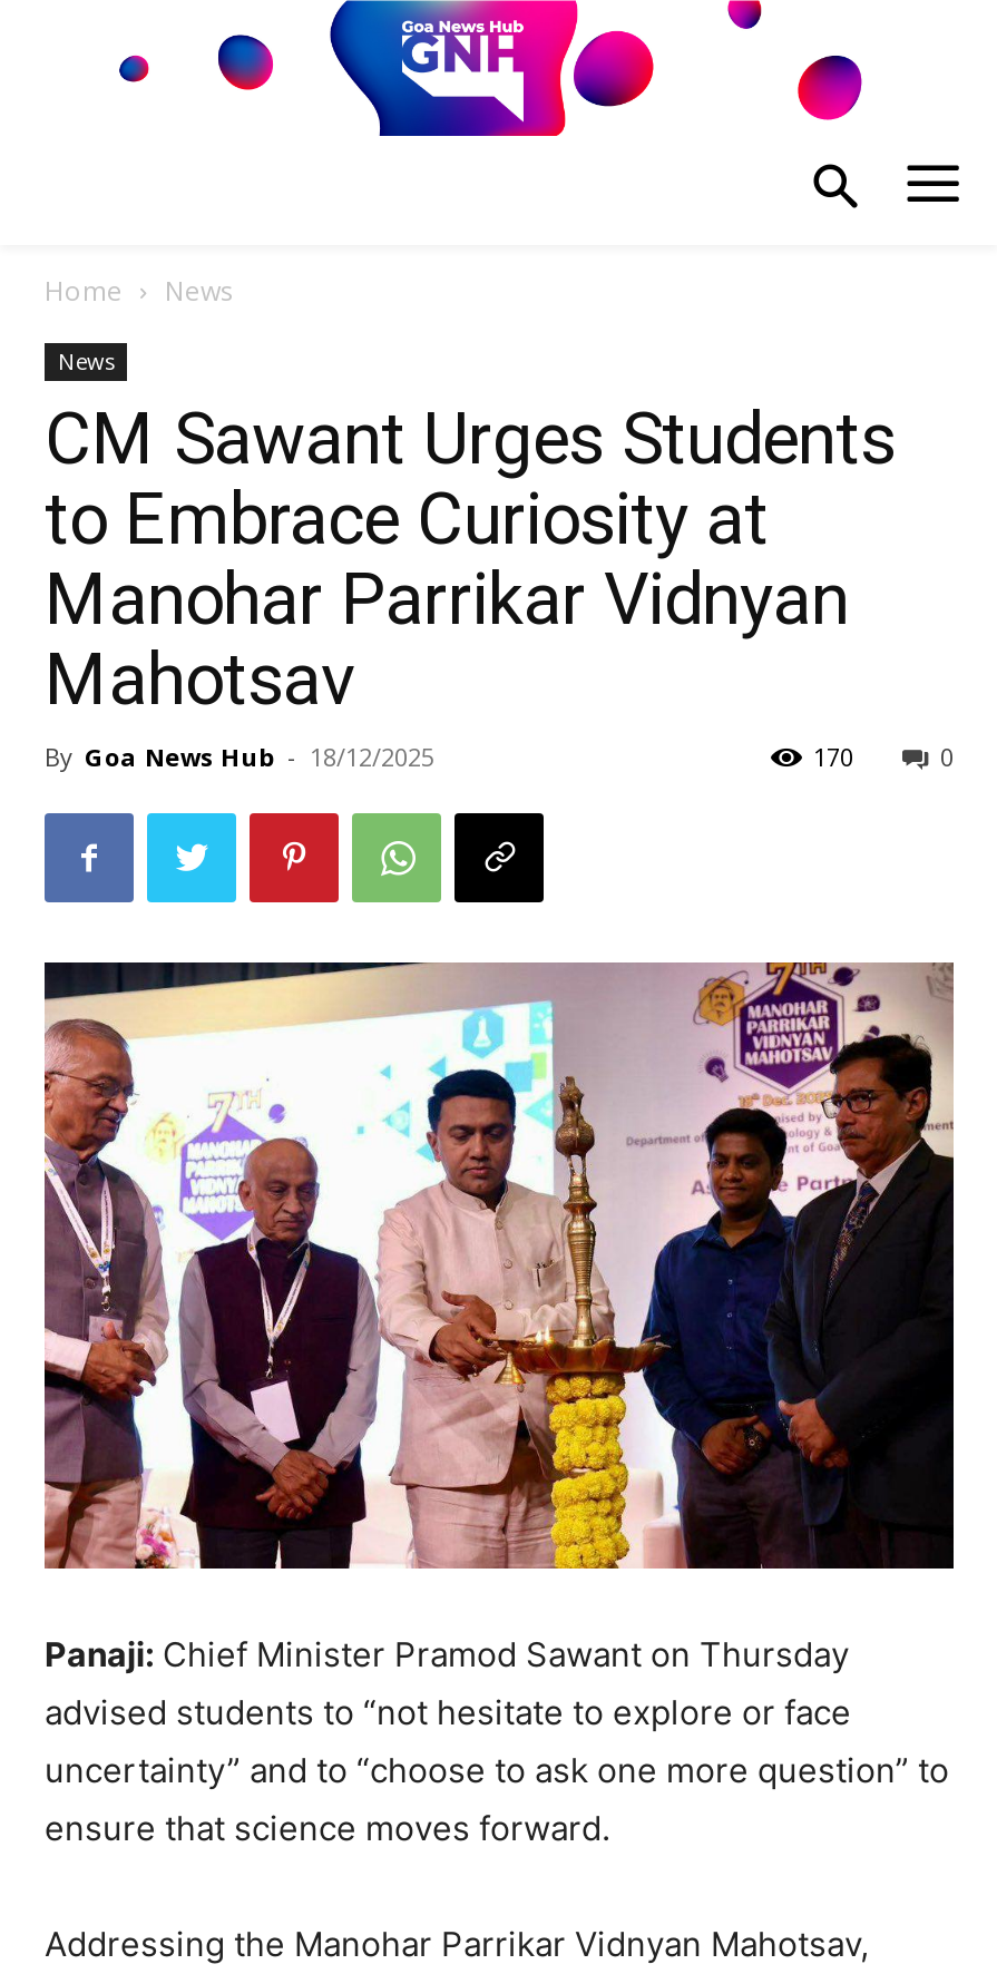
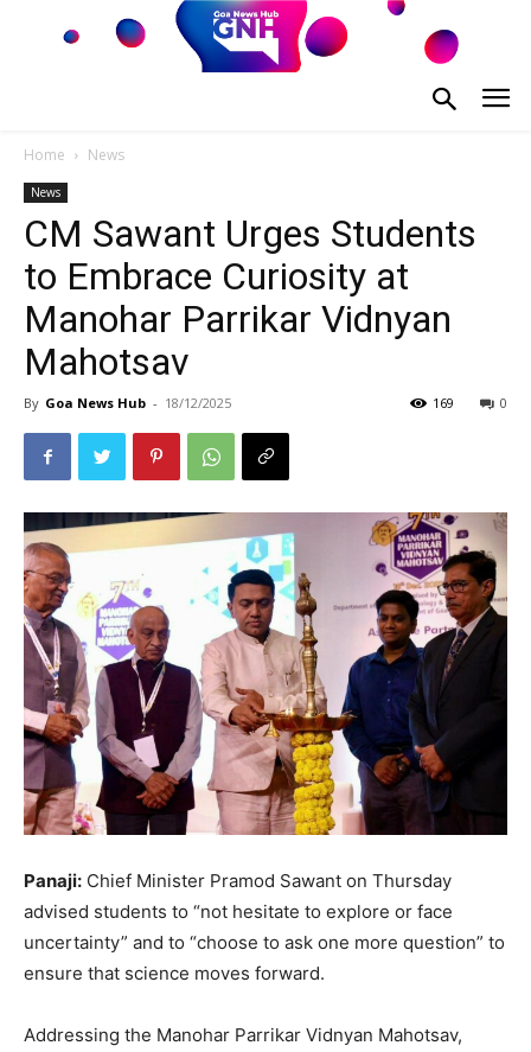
[813,740,853,773] 170 -> [433,394,454,412] 169

